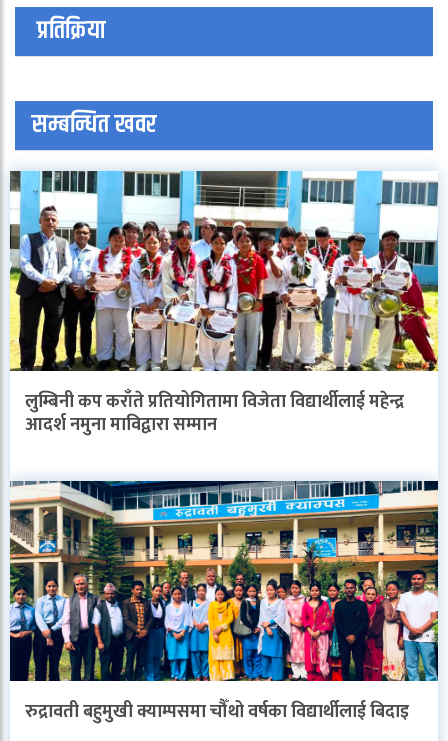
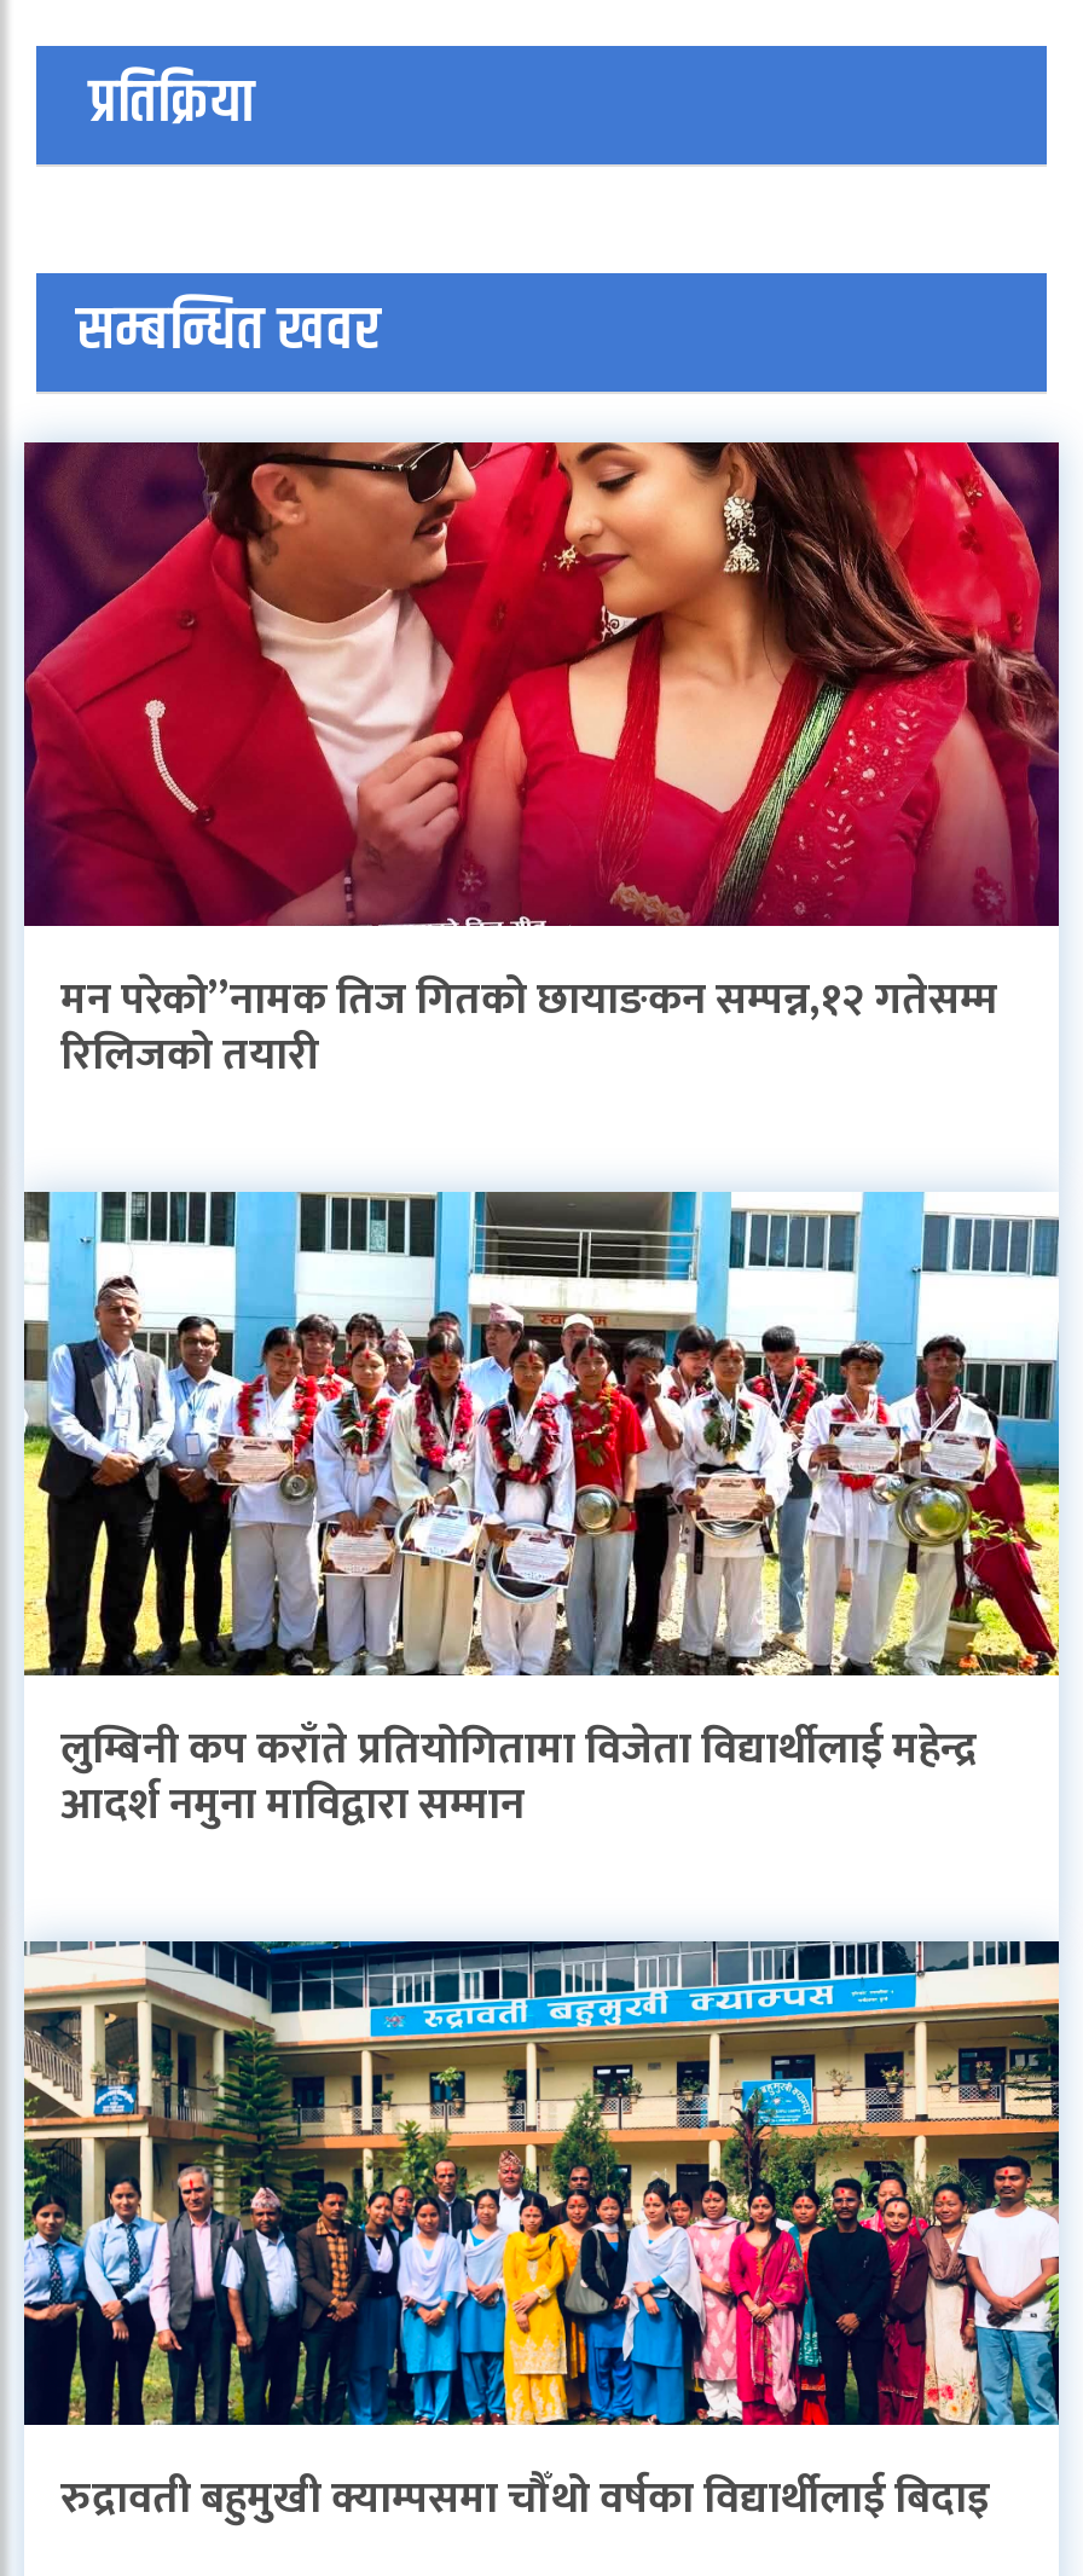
none -> [22,440,1061,1094] [image] | मन परेको”नामक तिज गितको छायाङकन सम्पन्न,१२ गतेसम्म | रिलिजको तयारी

